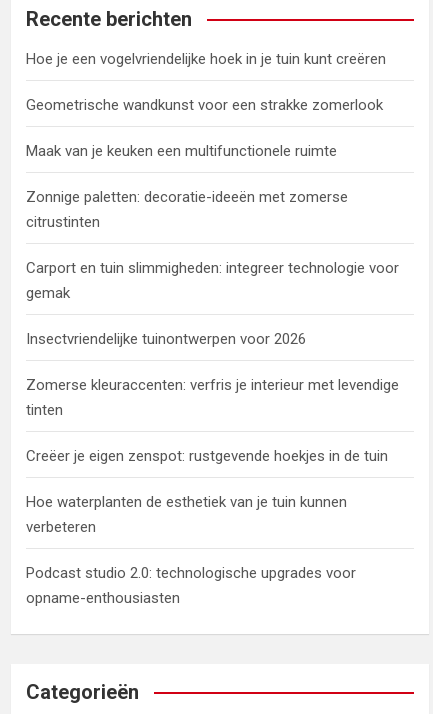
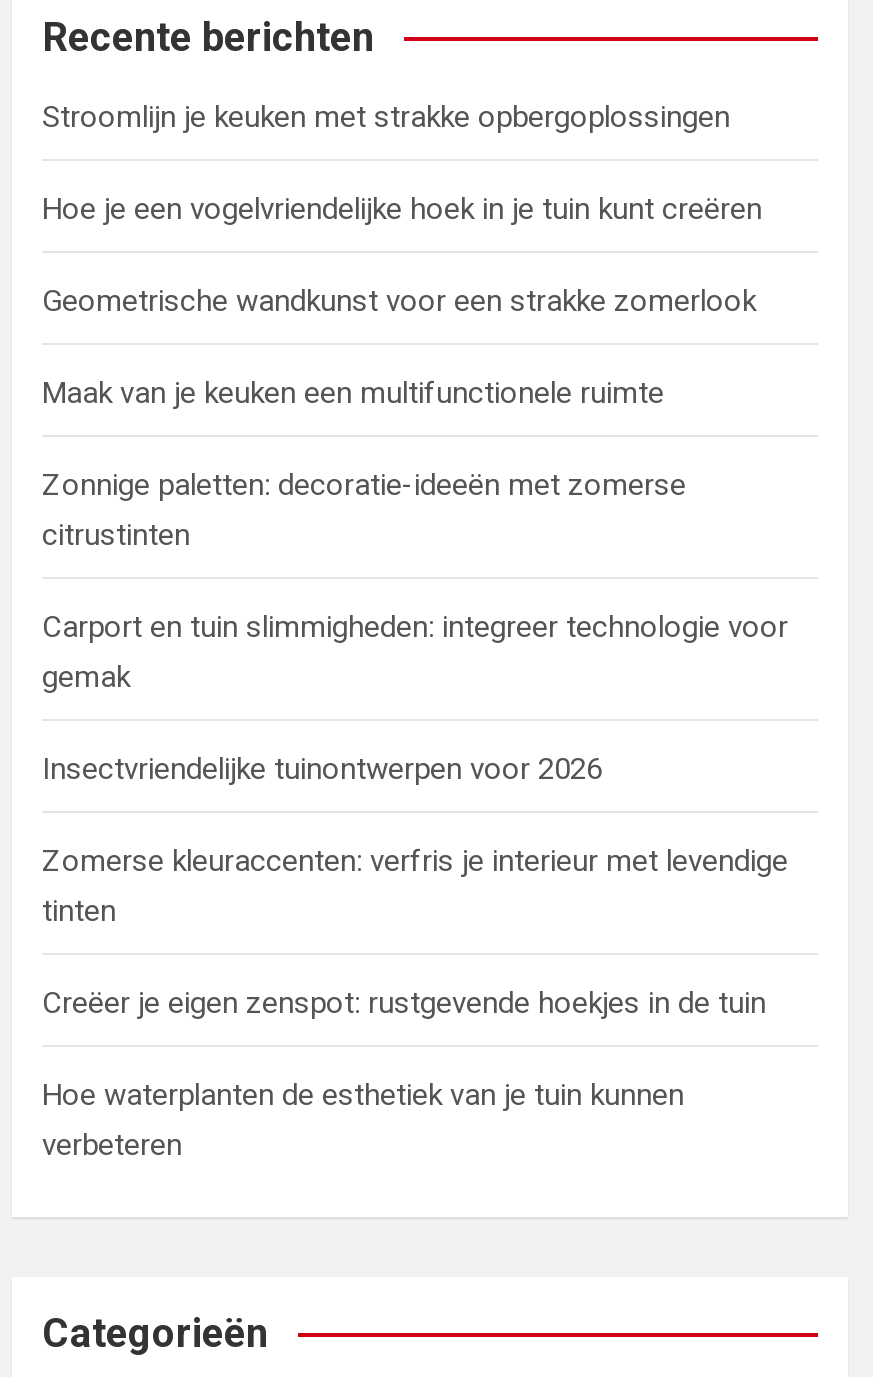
none -> [42,99,730,135] Stroomlijn je keuken met strakke opbergoplossingen
moved [26,50,399,536] -> [42,191,788,1163]: Hoe je een vogelvriendelijke hoek in je tuin kunt creëren | Geometrische wandkunst voor een strakke zomerlook | Maak van je keuken een multifunctionele ruimte | ... | Hoe waterplanten de esthetiek van je tuin kunnen | verbeteren
[26,564,356,607] Podcast studio 2.0: technologische upgrades voor | opname-enthousiasten -> none

